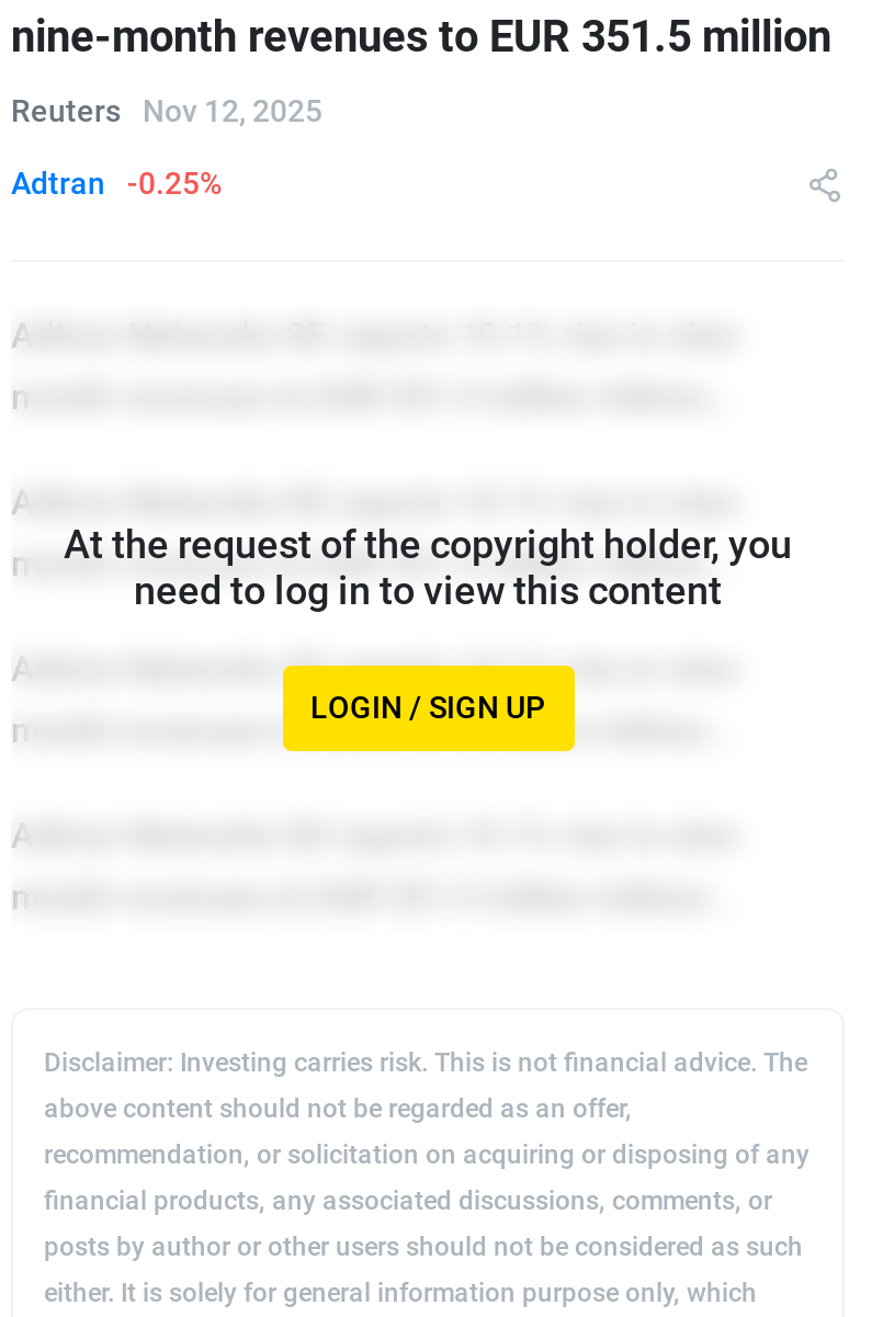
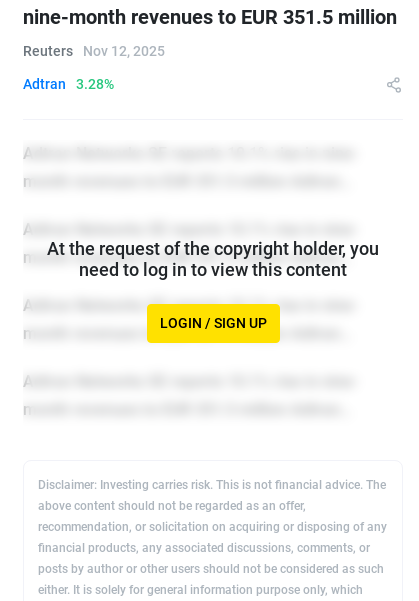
[11,166,222,201] Adtran -0.25% -> [23,76,114,92] Adtran 3.28%

